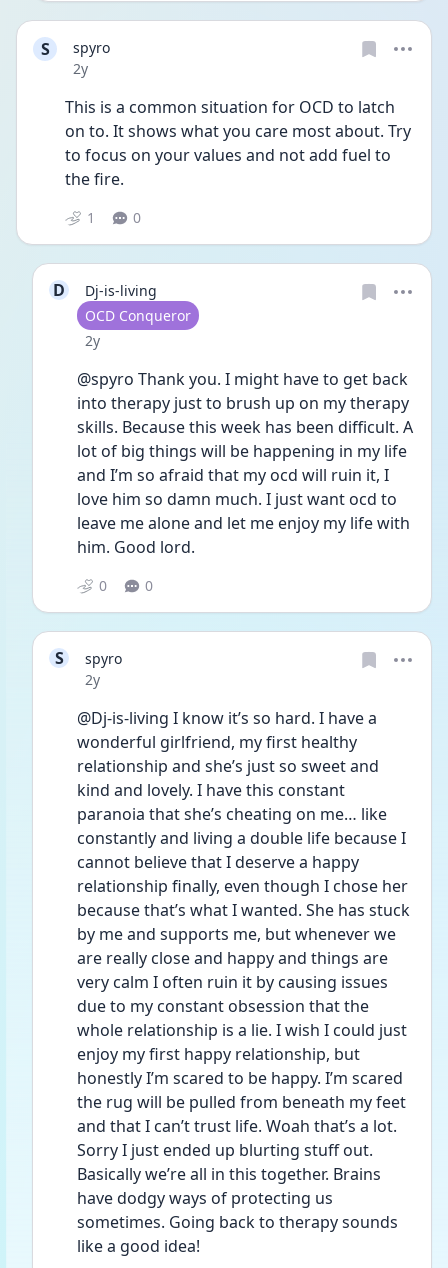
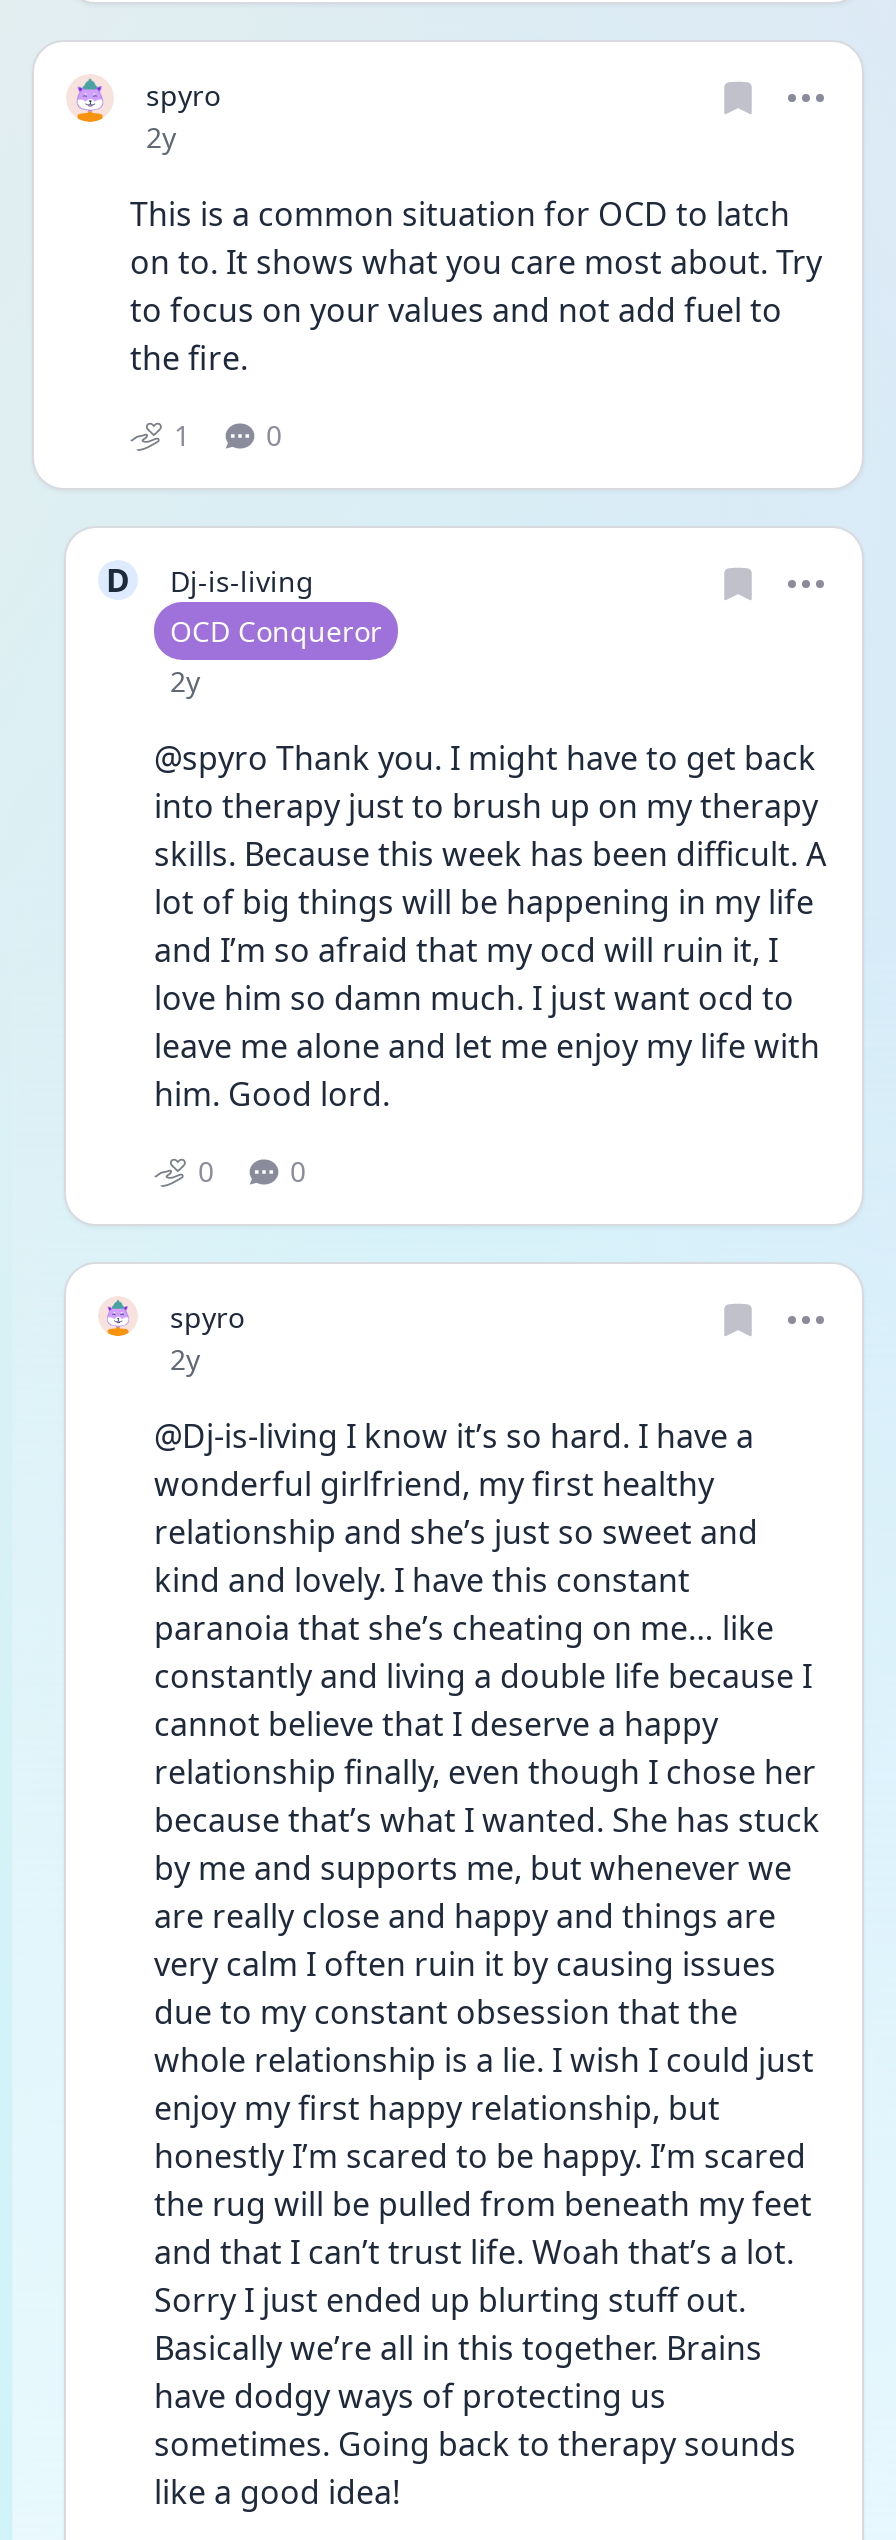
[40,38,49,60] S -> none
[54,647,63,669] S -> none

